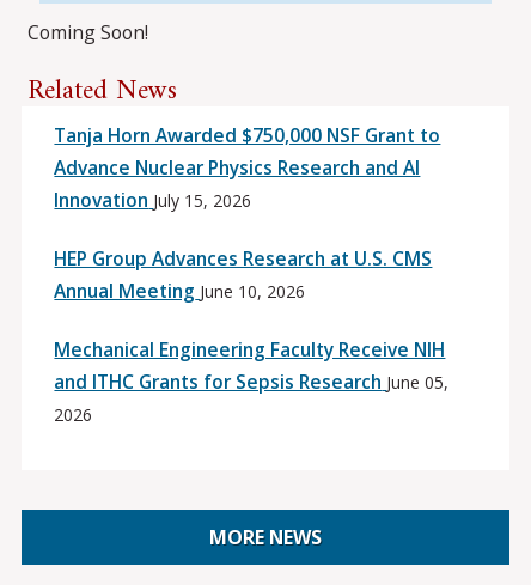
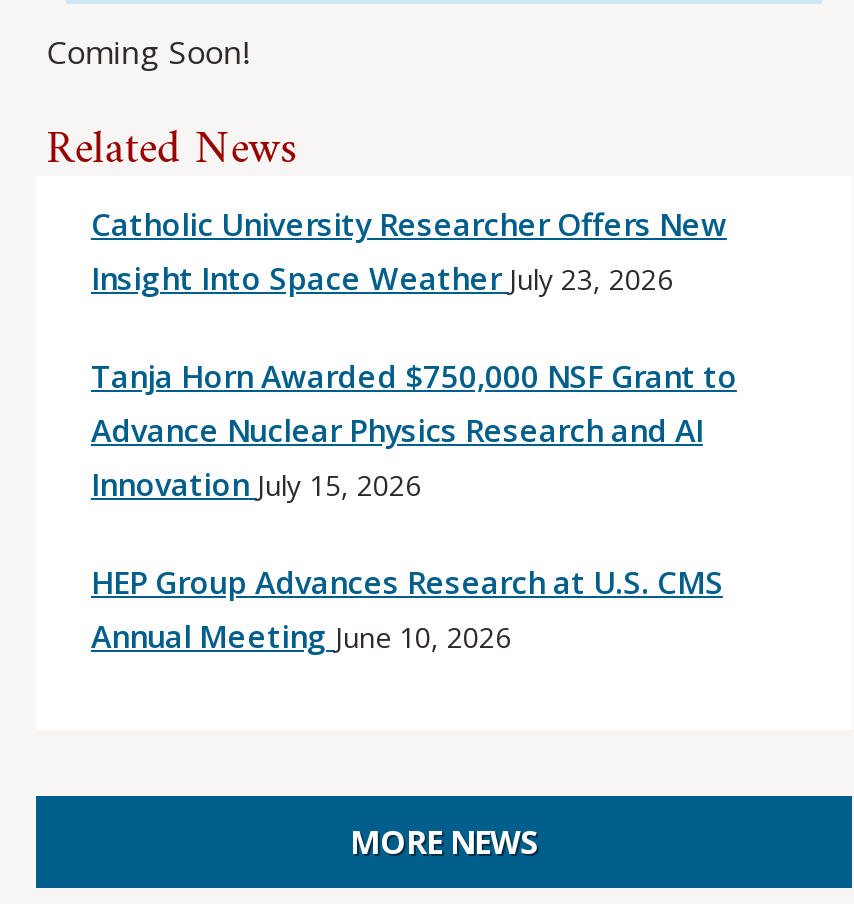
none -> [91,202,727,300] Catholic University Researcher Offers New | Insight Into Space Weather July 23, 2026
moved [54,122,441,304] -> [91,354,737,658]: Tanja Horn Awarded $750,000 NSF Grant to | Advance Nuclear Physics Research and AI | Innovation July 15, 2026 | HEP Group Advances Research at U.S. CMS | Annual Meeting June 10, 2026
[54,336,449,426] Mechanical Engineering Faculty Receive NIH | and ITHC Grants for Sepsis Research June 05, | 2026 -> none

